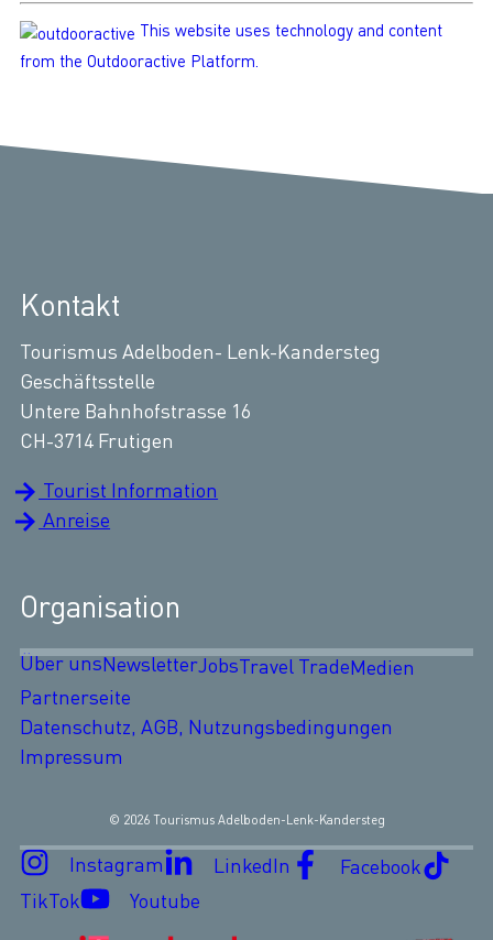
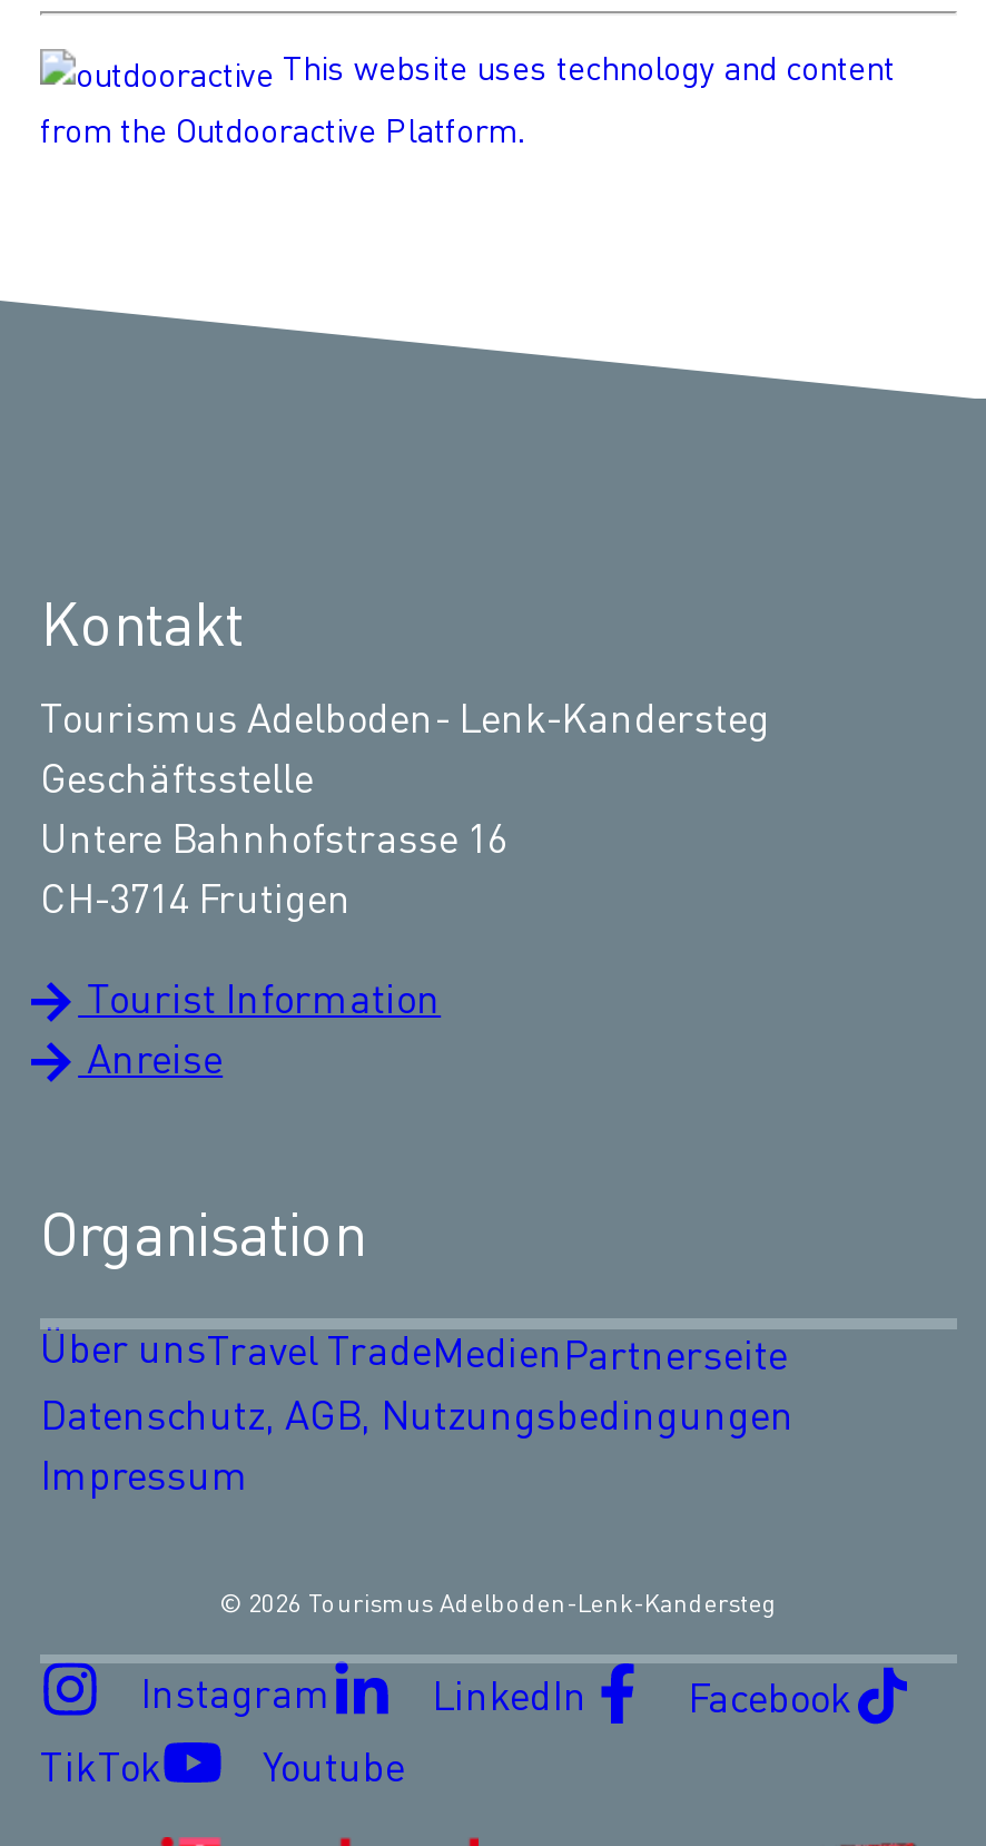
[20,650,415,709] Über unsNewsletterJobsTravel TradeMedien | Partnerseite -> [40,1322,788,1378] Über unsTravel TradeMedien Partnerseite

